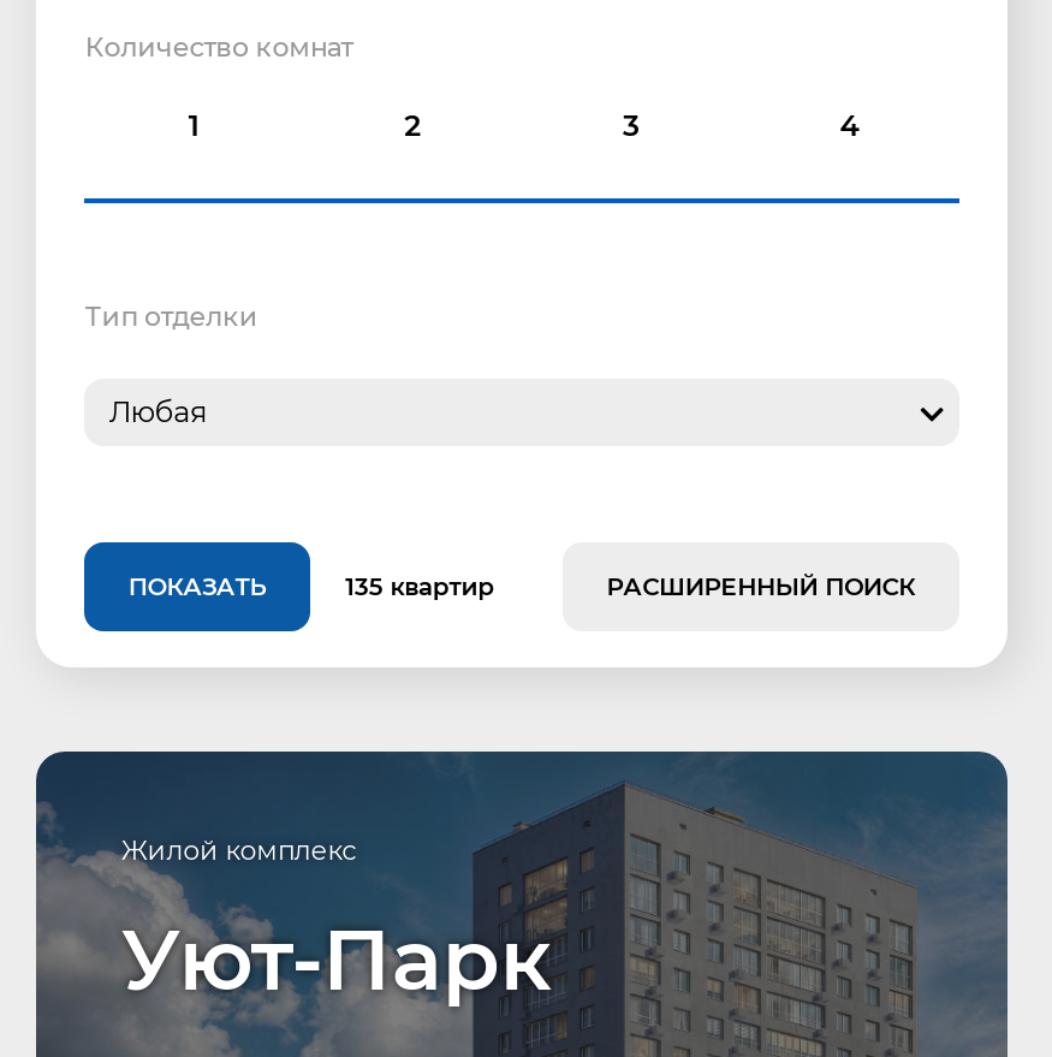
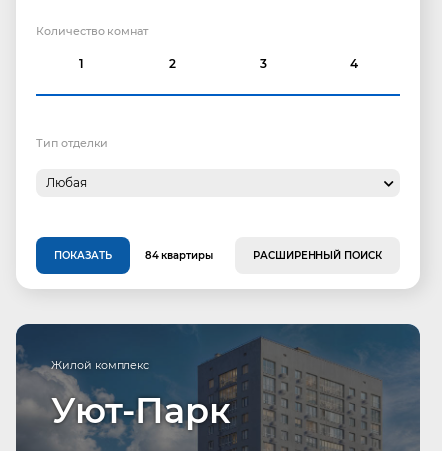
[345,571,494,602] 135 квартир -> [145,249,212,262] 84 квартиры

